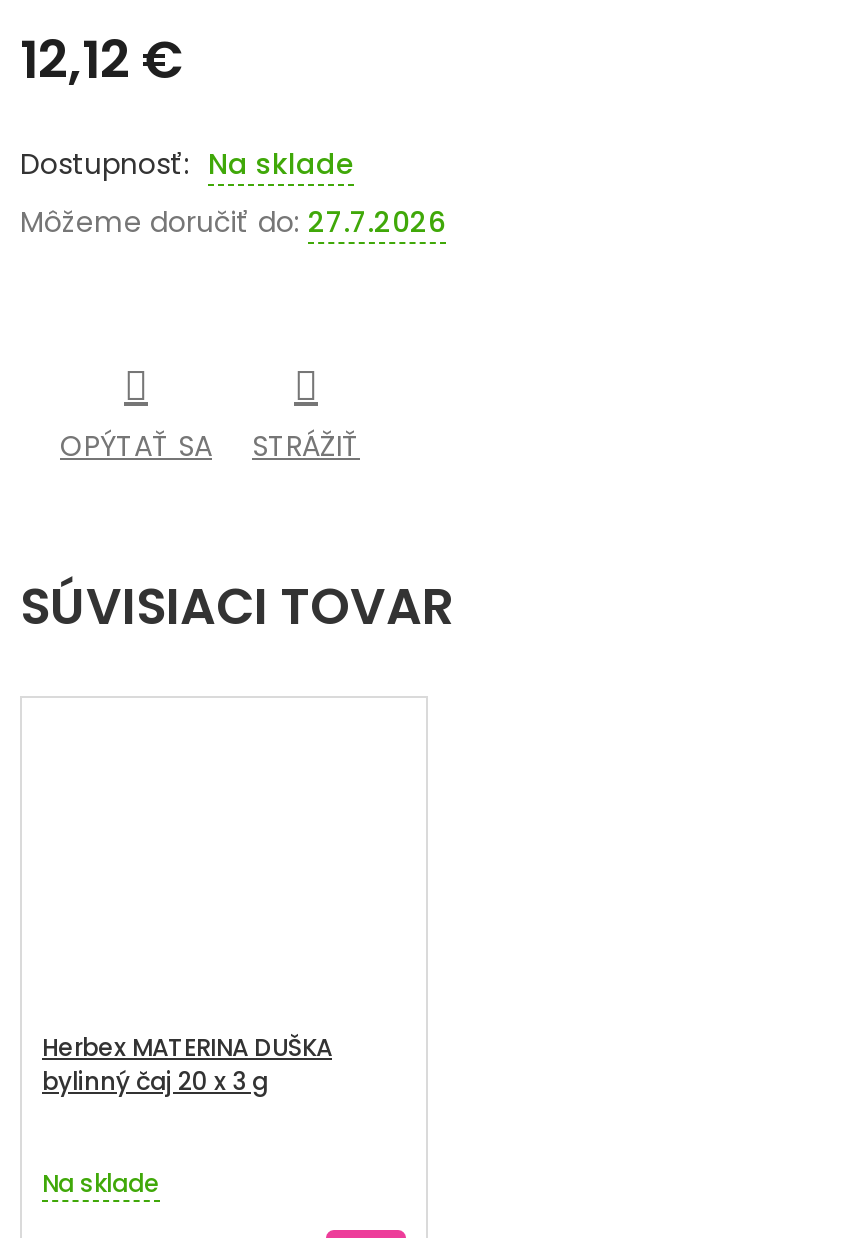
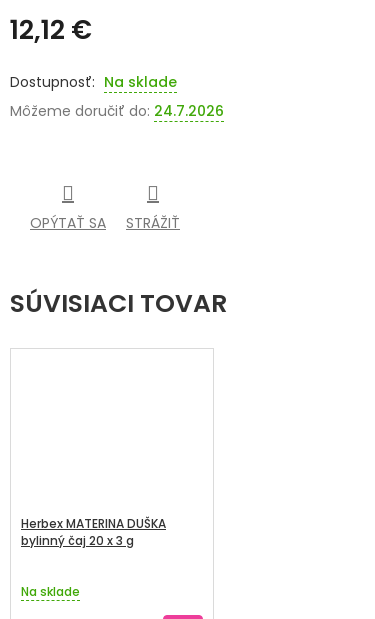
[20,202,446,242] Môžeme doručiť do: 27.7.2026 -> [10,101,224,121] Môžeme doručiť do: 24.7.2026

